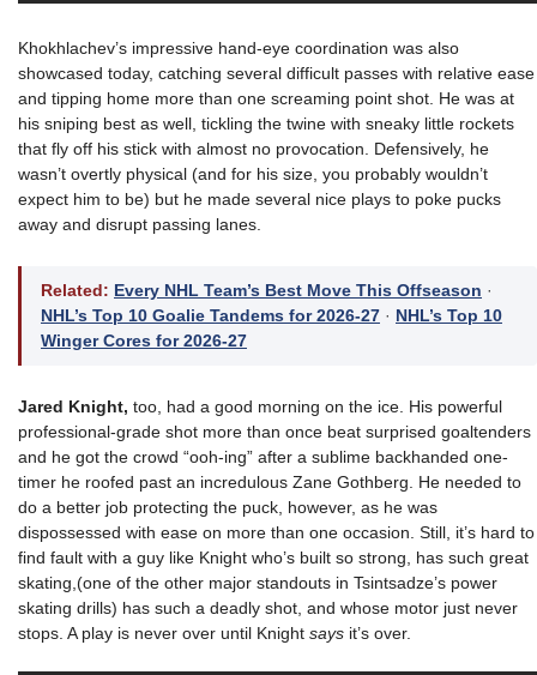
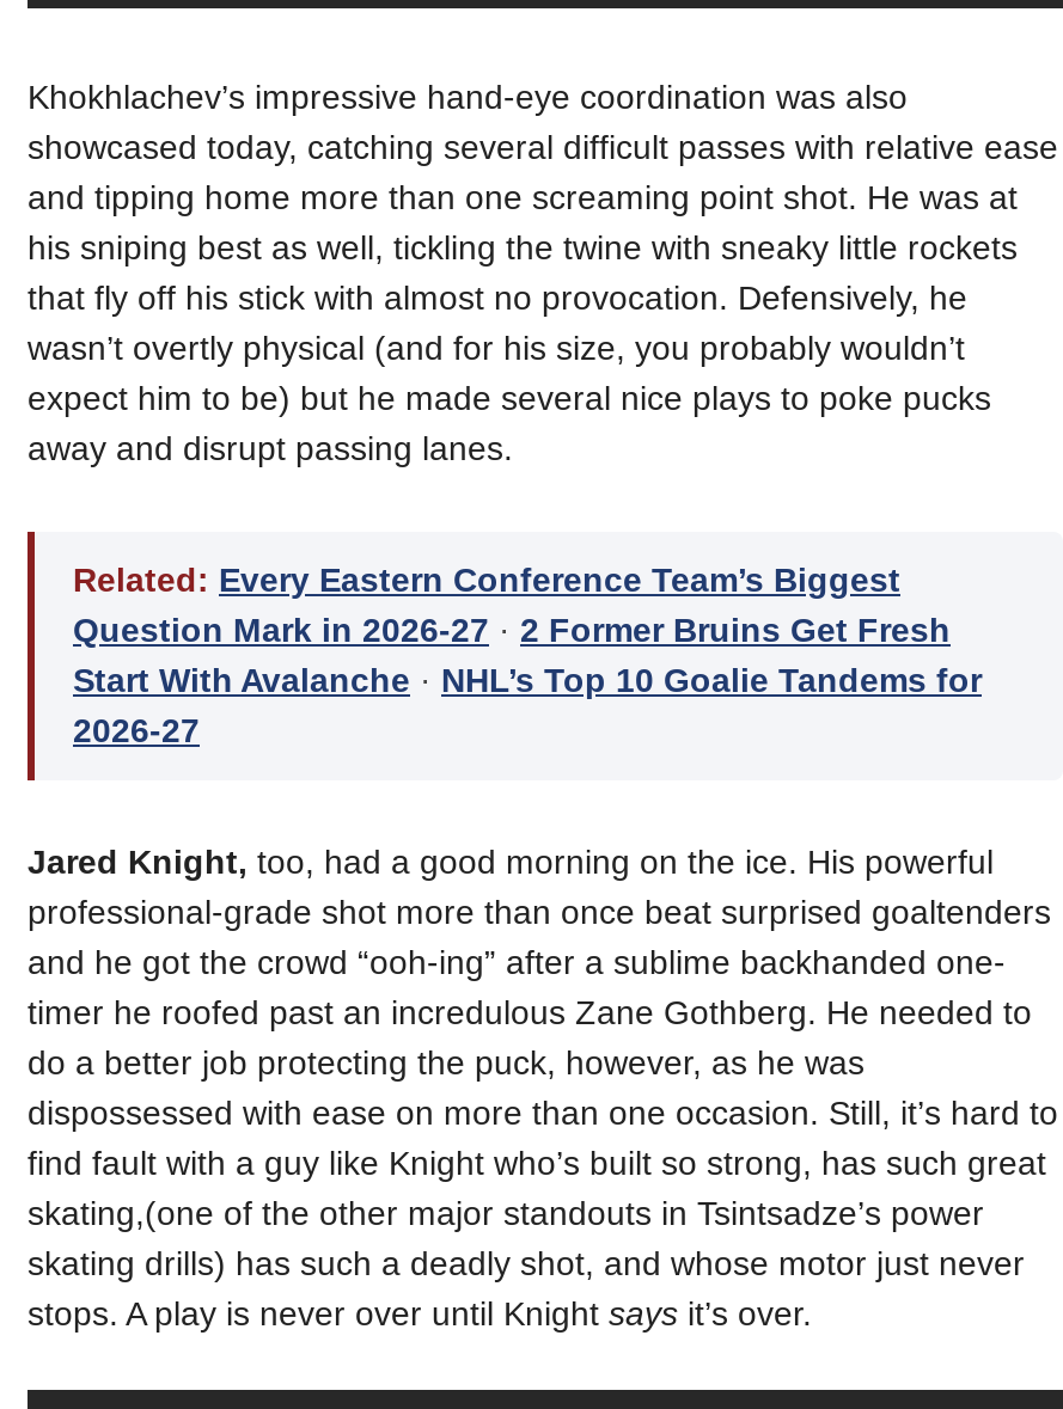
[41,281,502,351] Related: Every NHL Team’s Best Move This Offseason · | NHL’s Top 10 Goalie Tandems for 2026-27 · NHL’s Top 10 | Winger Cores for 2026-27 -> [73,562,982,751] Related: Every Eastern Conference Team’s Biggest | Question Mark in 2026-27 · 2 Former Bruins Get Fresh | Start With Avalanche · NHL’s Top 10 Goalie Tandems for | 2026-27

